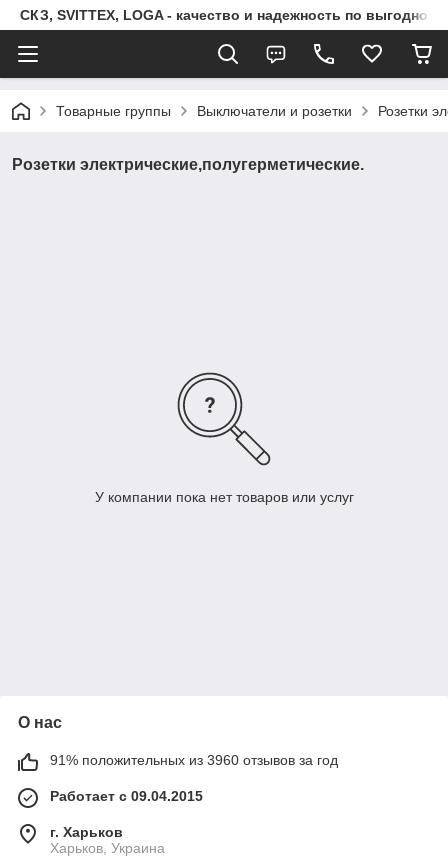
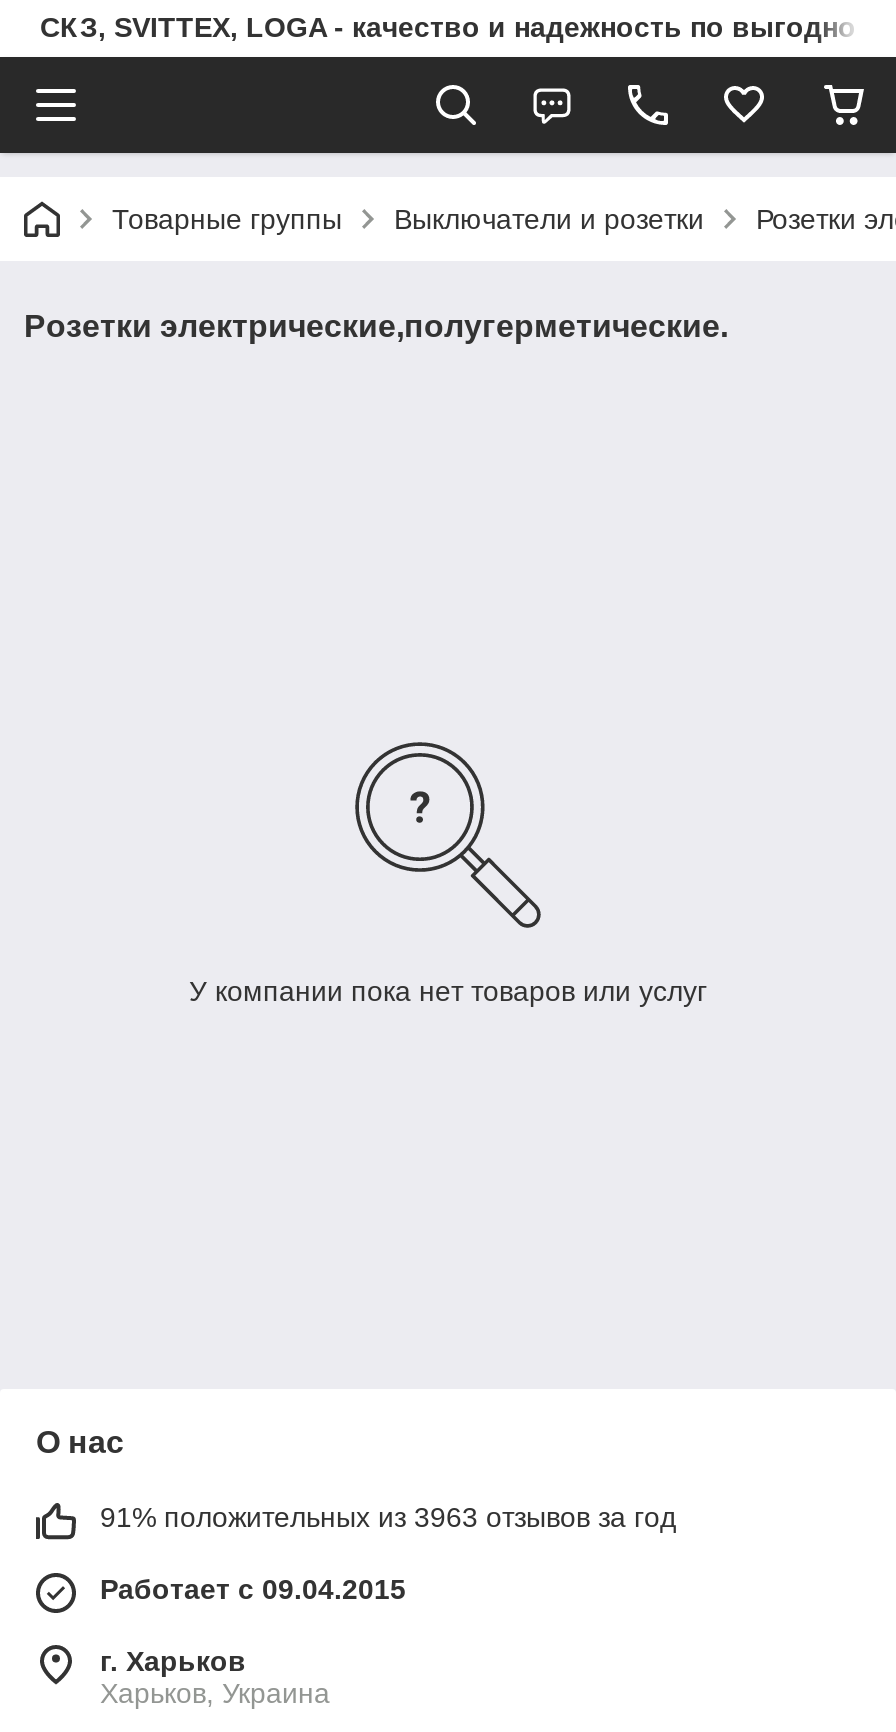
[50,752,338,768] 91% положительных из 3960 отзывов за год -> [100,1502,676,1534] 91% положительных из 3963 отзывов за год

